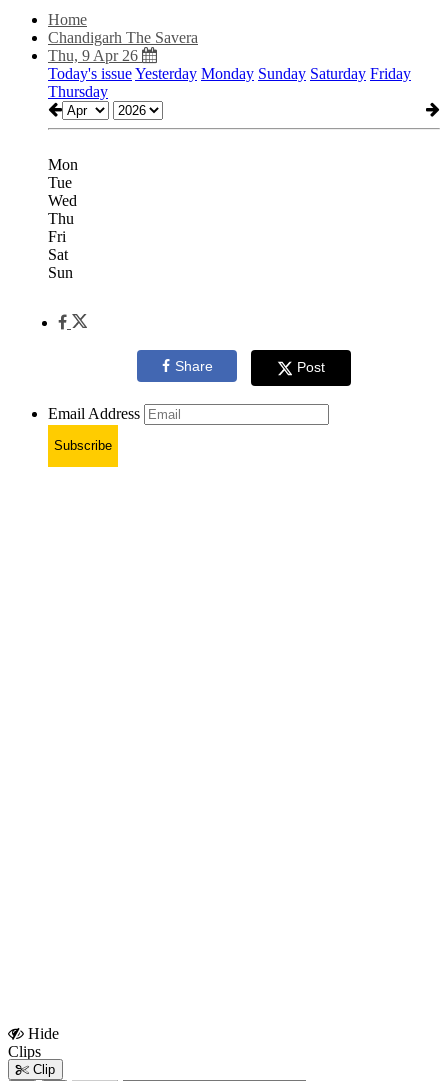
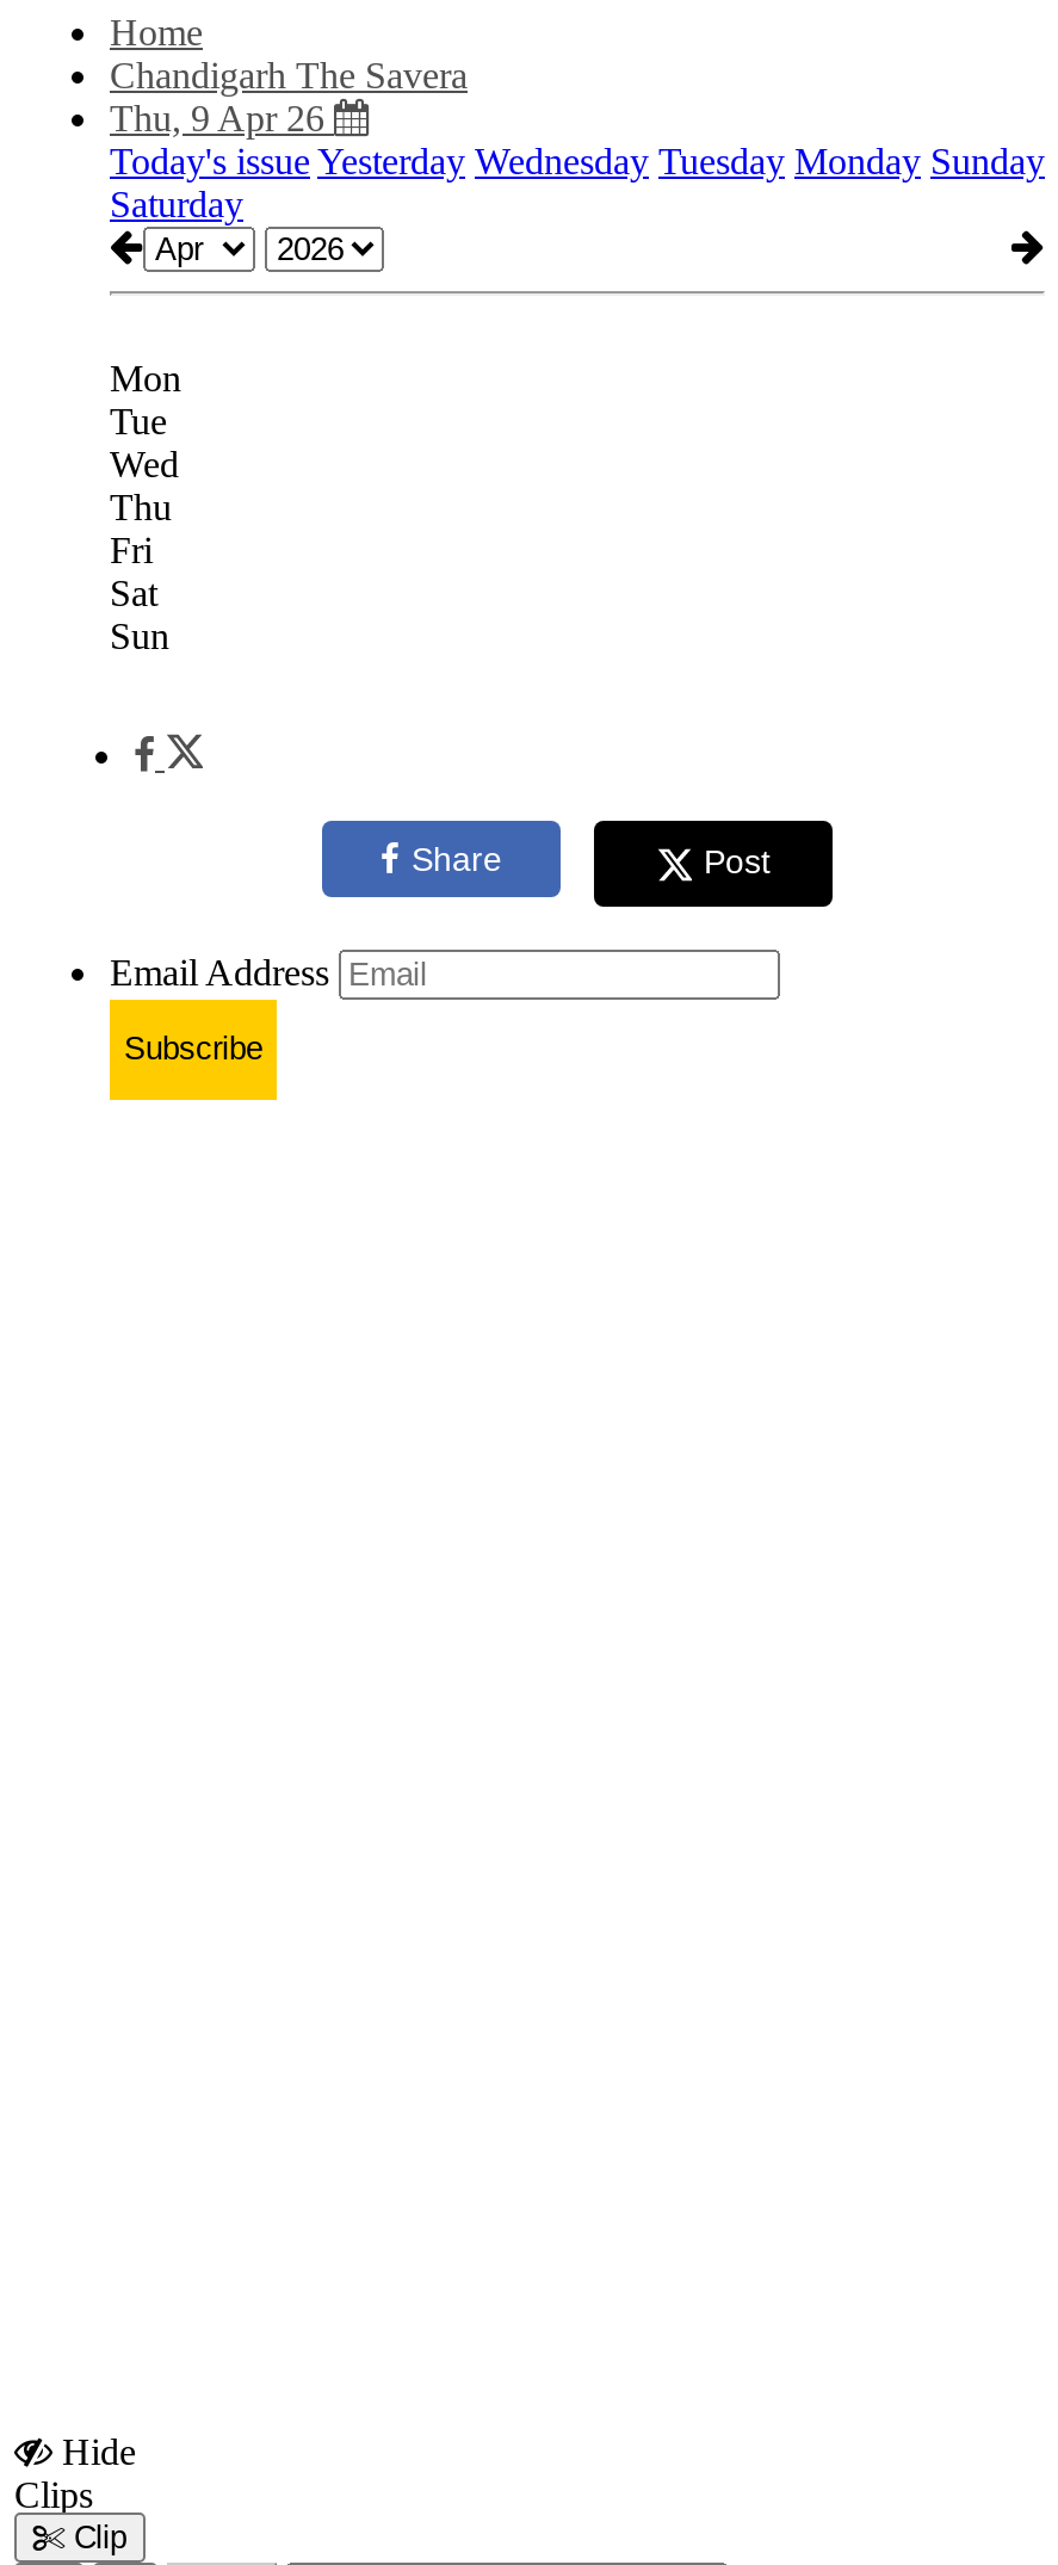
[48,65,411,100] Today's issue Yesterday Monday Sunday Saturday Friday | Thursday -> [110,141,1045,224] Today's issue Yesterday Wednesday Tuesday Monday Sunday | Saturday

